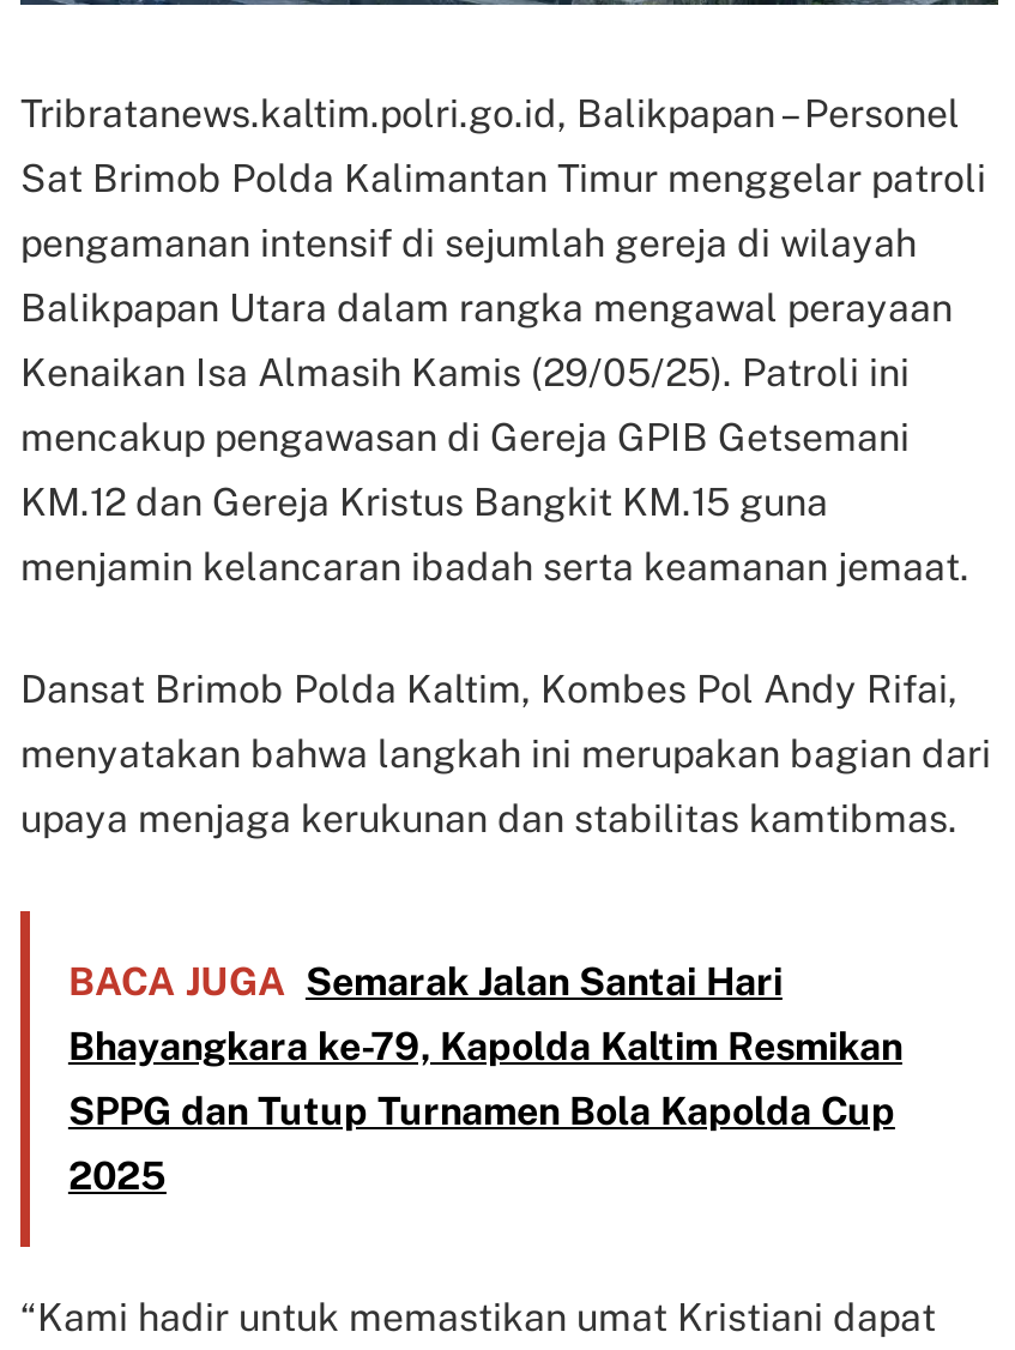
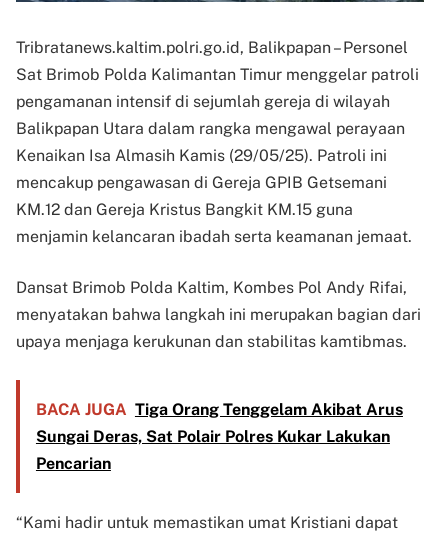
[68,958,902,1198] BACA JUGA Semarak Jalan Santai Hari | Bhayangkara ke-79, Kapolda Kaltim Resmikan | SPPG dan Tutup Turnamen Bola Kapolda Cup | 2025 -> [36,400,403,473] BACA JUGA Tiga Orang Tenggelam Akibat Arus | Sungai Deras, Sat Polair Polres Kukar Lakukan | Pencarian

